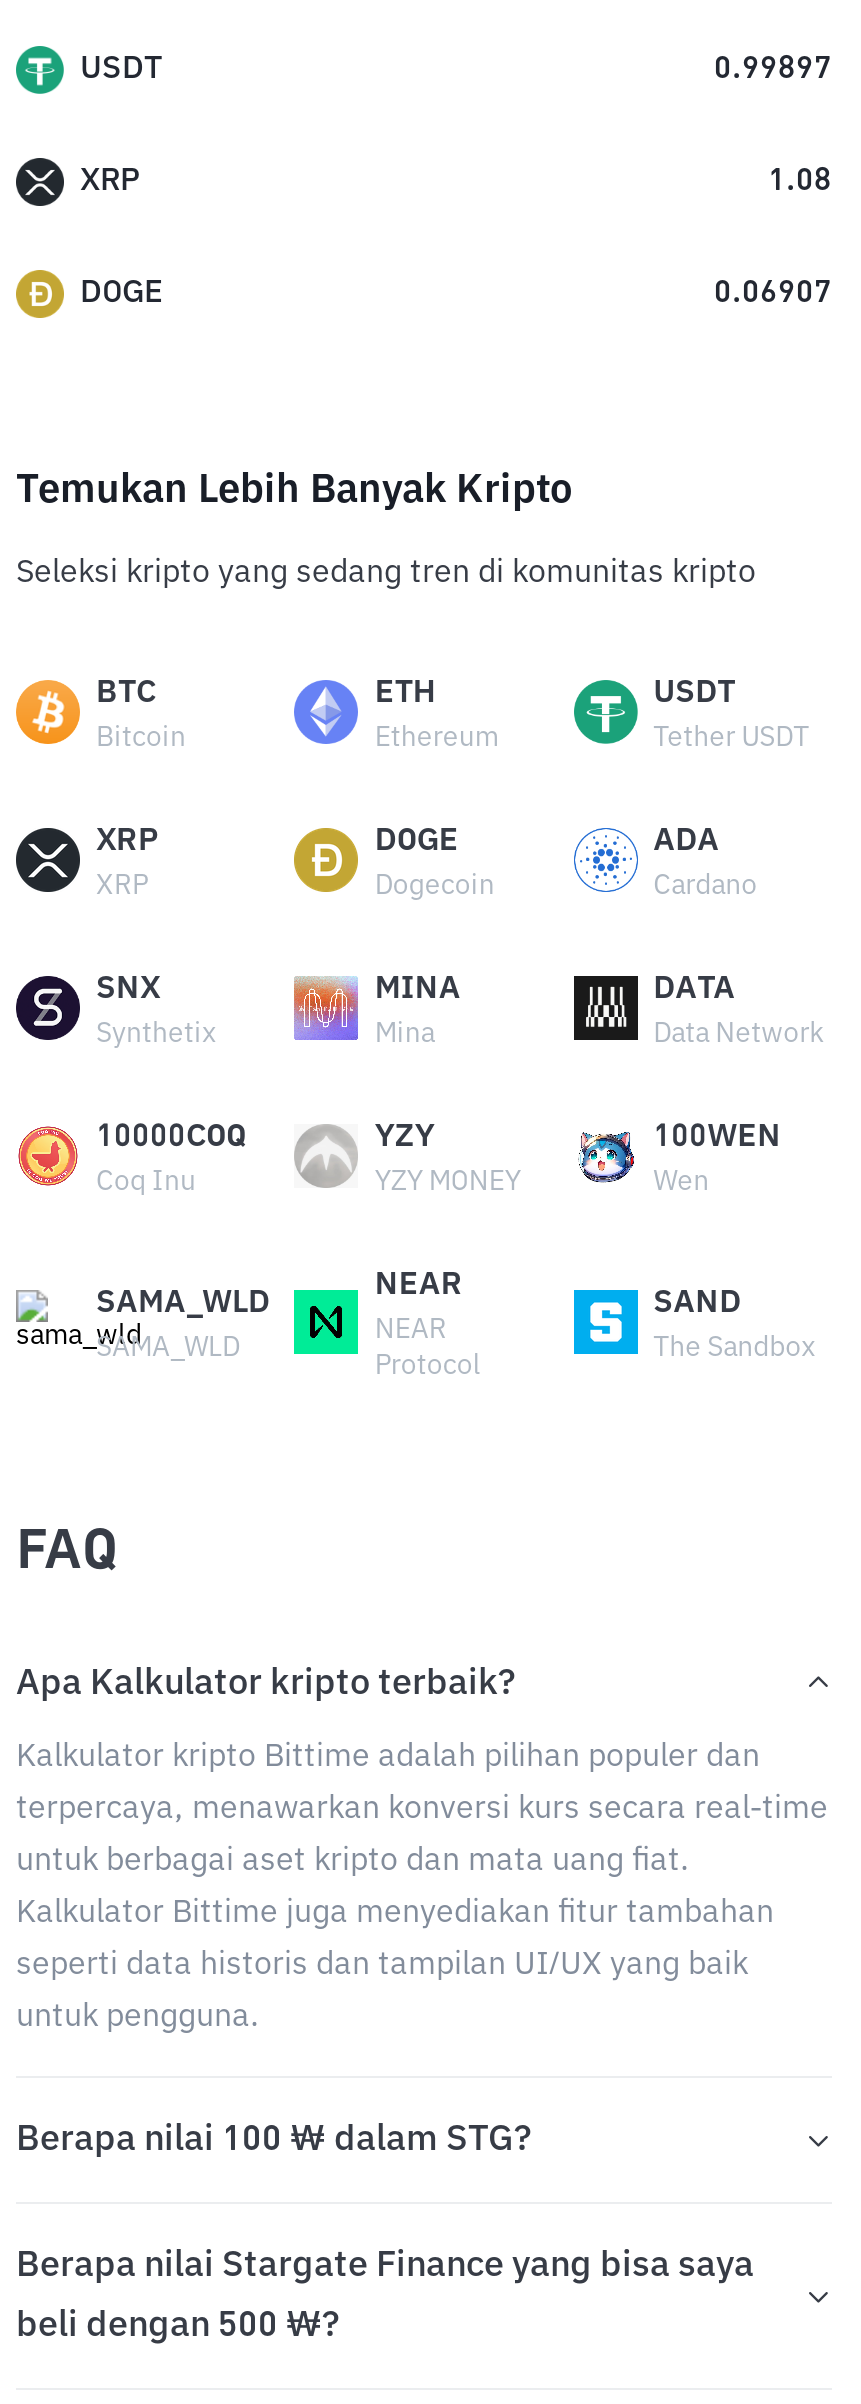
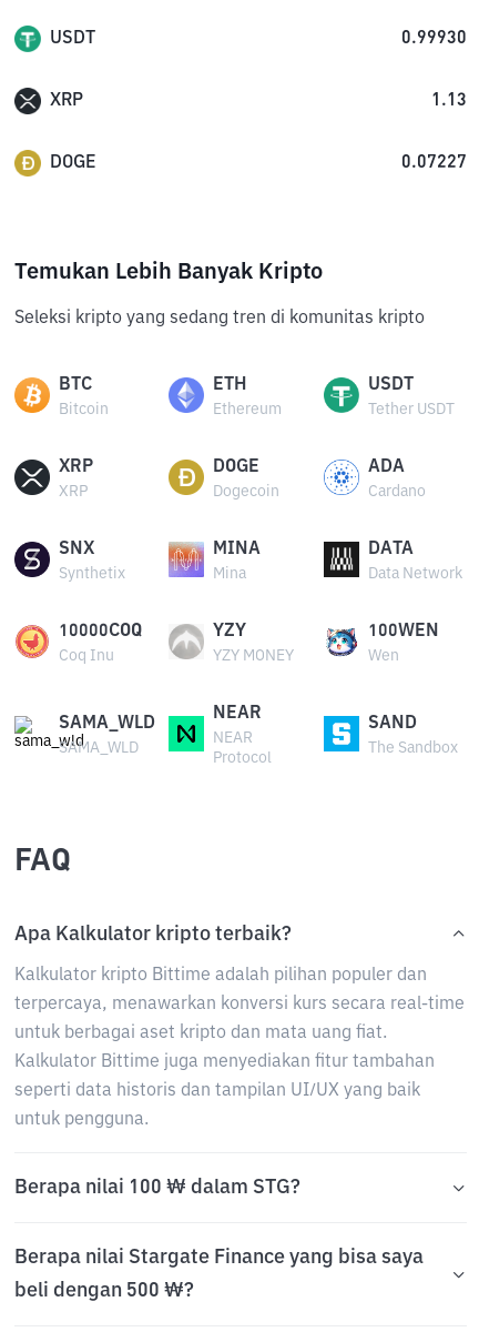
[714,54,832,86] 0.99897 -> [401,30,467,48] 0.99930
[768,166,832,198] 1.08 -> [431,92,467,110] 1.13
[714,278,832,310] 0.06907 -> [401,154,467,172] 0.07227

